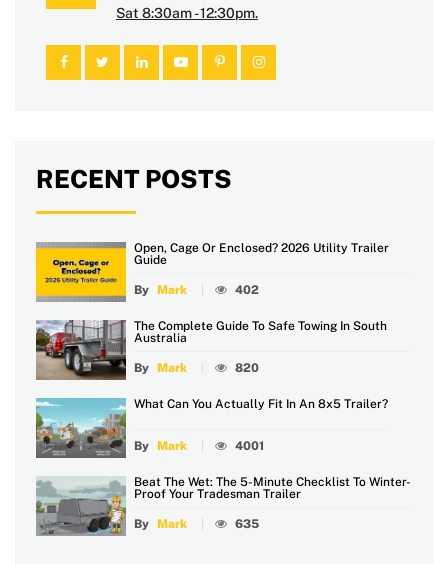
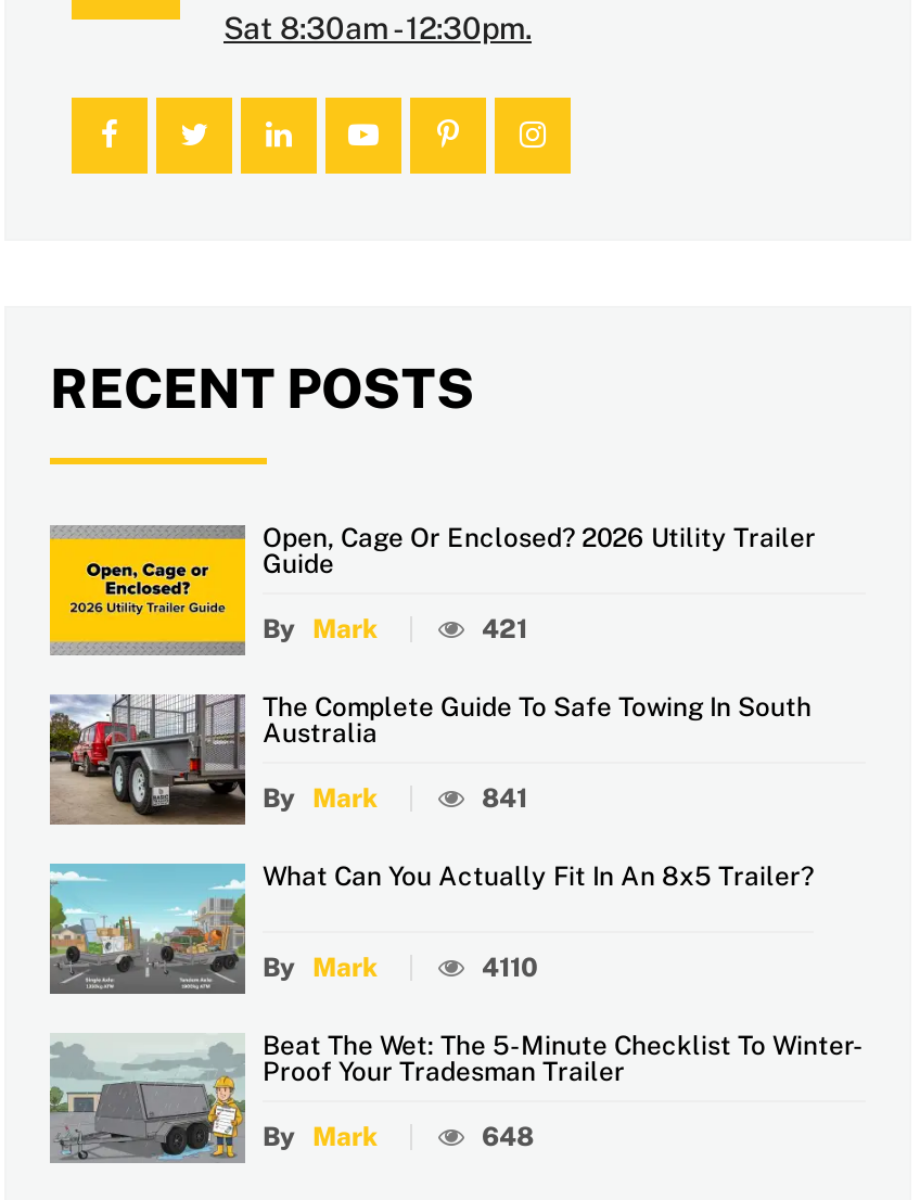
[232,283,259,297] 402 -> [475,614,527,644] 421
[232,361,259,375] 820 -> [475,783,527,814] 841
[232,439,264,453] 4001 -> [475,953,538,983] 4110
[232,517,259,531] 635 -> [475,1122,534,1152] 648

